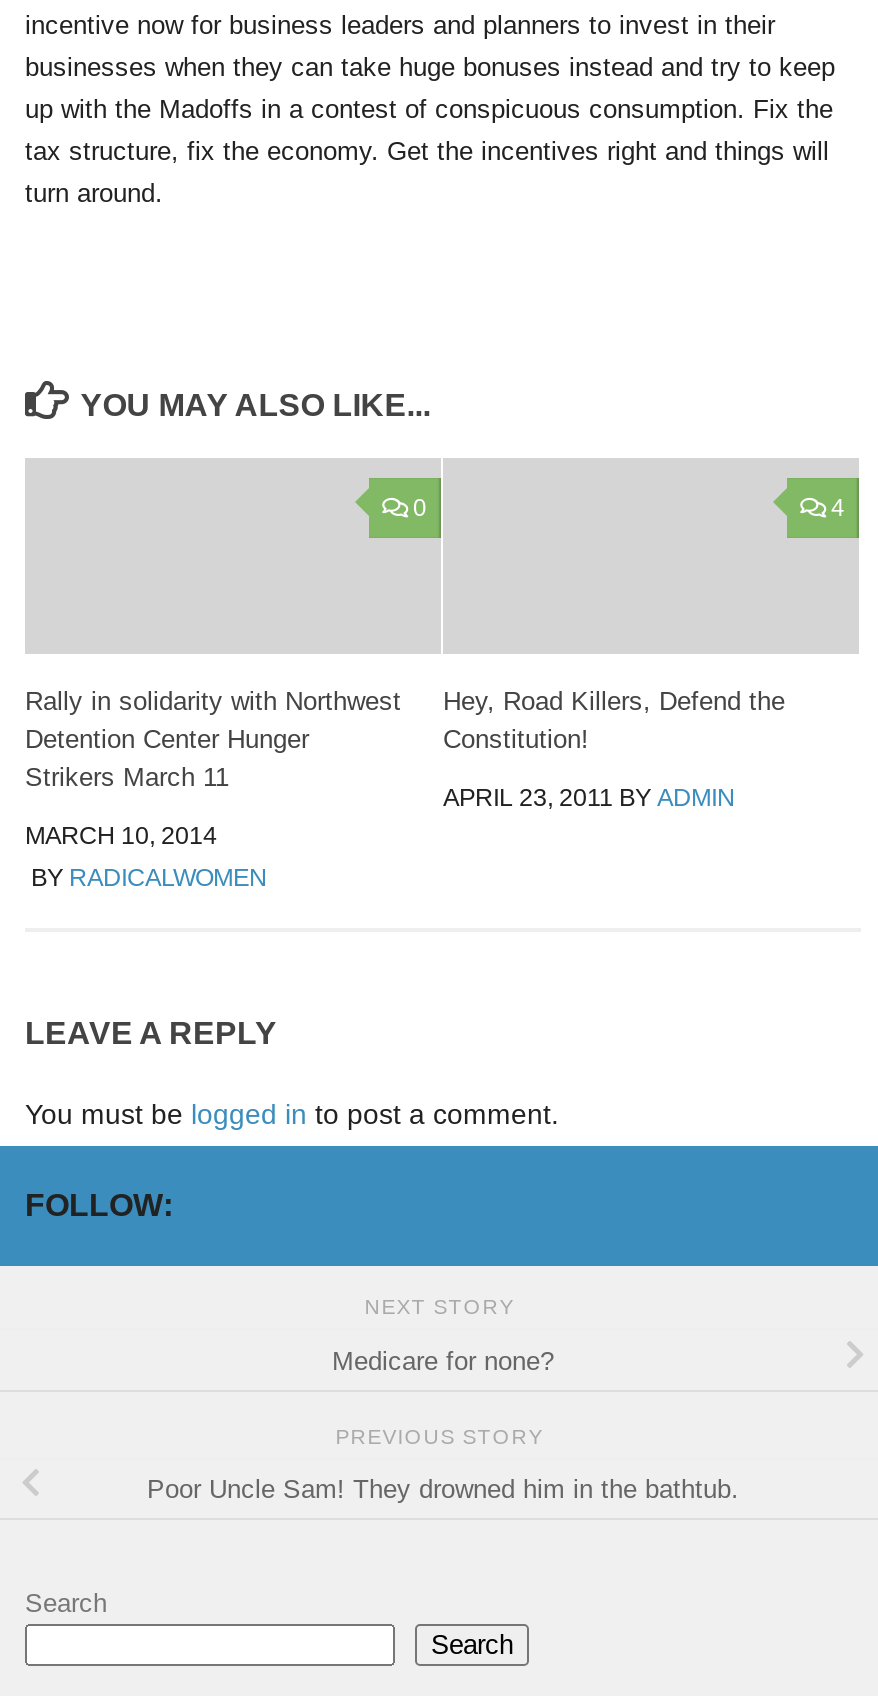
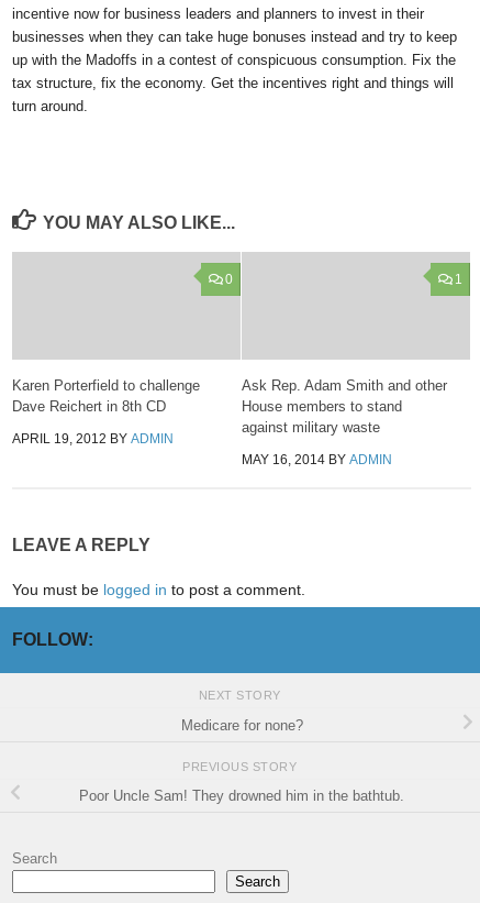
[831,494,845,522] 4 -> [455,272,462,287] 1
[25,686,401,892] Rally in solidarity with Northwest | Detention Center Hunger | Strikers March 11 | MARCH 10, 2014 | BY RADICALWOMEN -> [12,377,200,447] Karen Porterfield to challenge | Dave Reichert in 8th CD | APRIL 19, 2012 BY ADMIN
[443,686,785,812] Hey, Road Killers, Defend the | Constitution! | APRIL 23, 2011 BY ADMIN -> [242,377,447,468] Ask Rep. Adam Smith and other | House members to stand | against military waste | MAY 16, 2014 BY ADMIN

